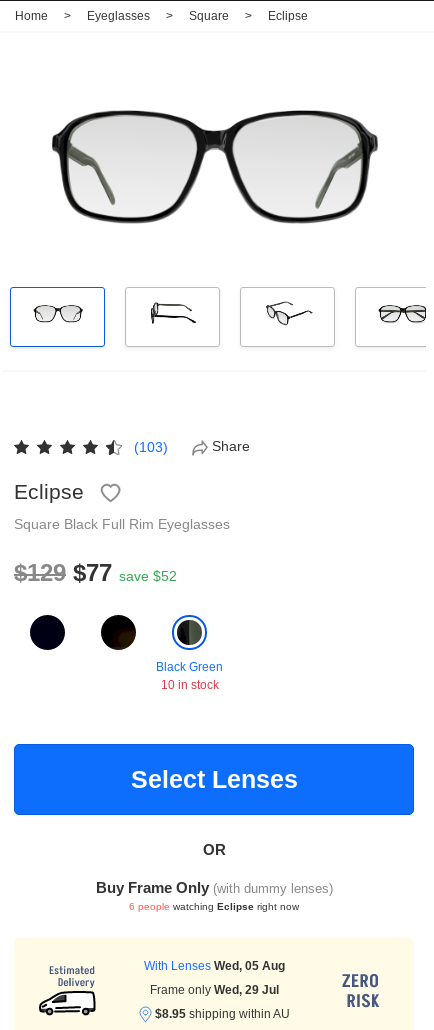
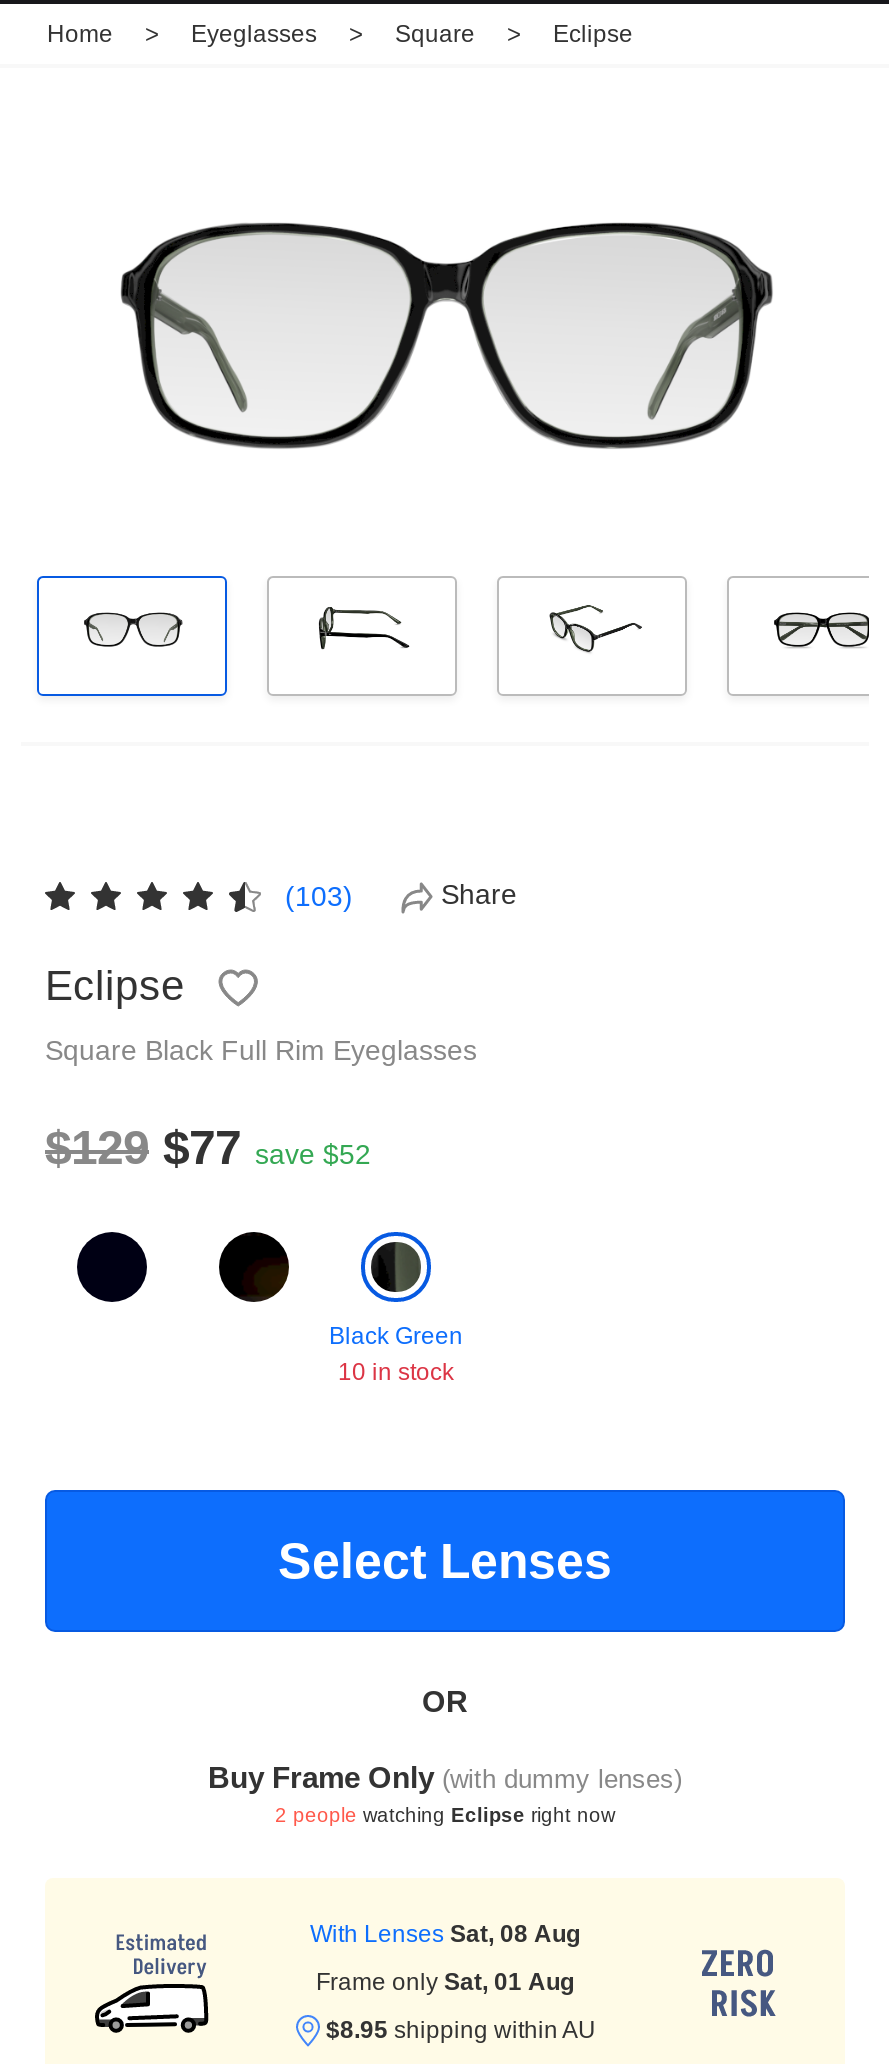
[129,901,299,912] 6 people watching Eclipse right now -> [275,1804,615,1826] 2 people watching Eclipse right now
[143,959,284,973] With Lenses Wed, 05 Aug -> [310,1920,580,1948] With Lenses Sat, 08 Aug
[149,983,278,997] Frame only Wed, 29 Jul -> [316,1968,574,1996] Frame only Sat, 01 Aug

